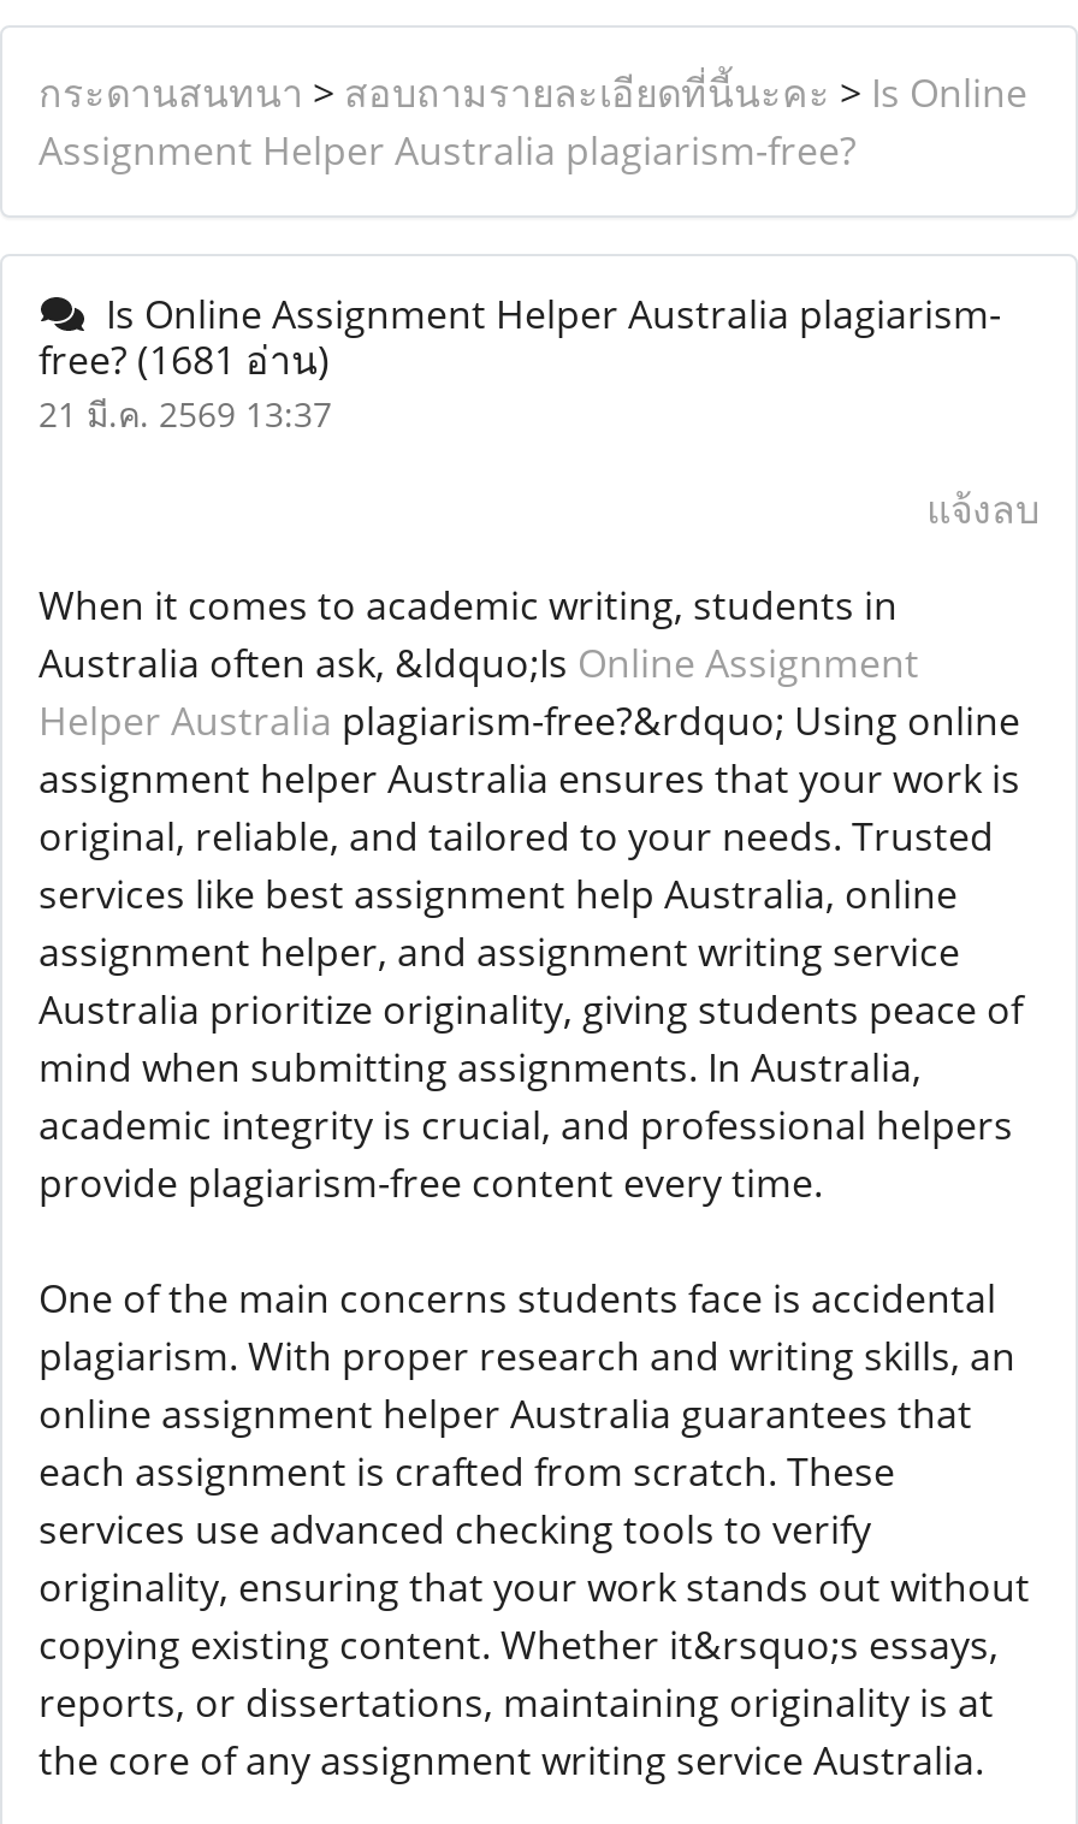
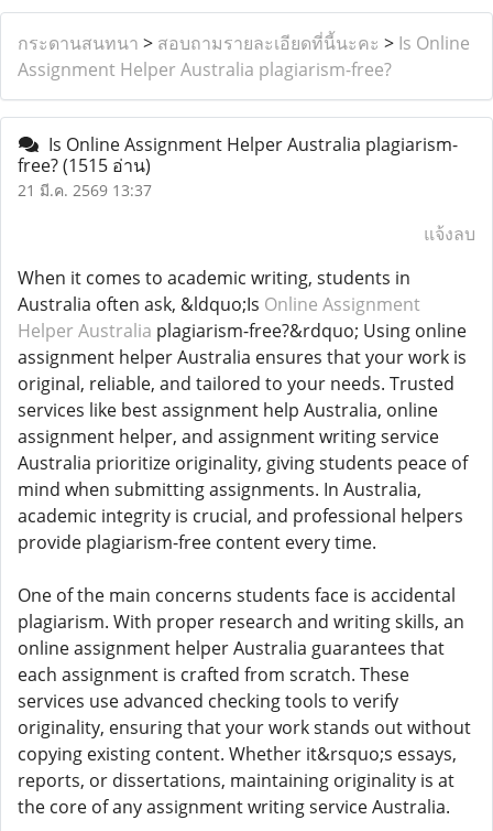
[38,333,330,386] free? (1681 อ่าน) -> [18,153,151,177] free? (1515 อ่าน)

